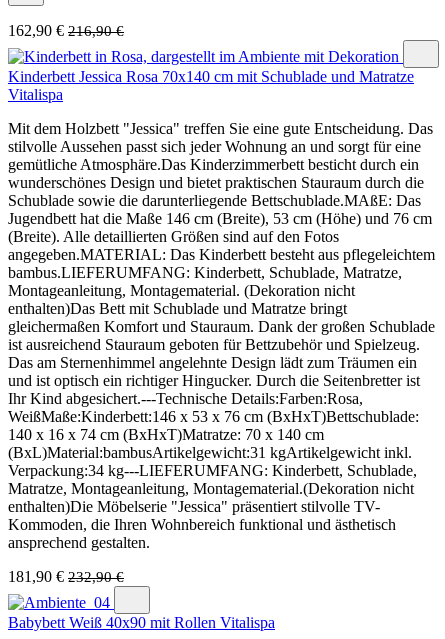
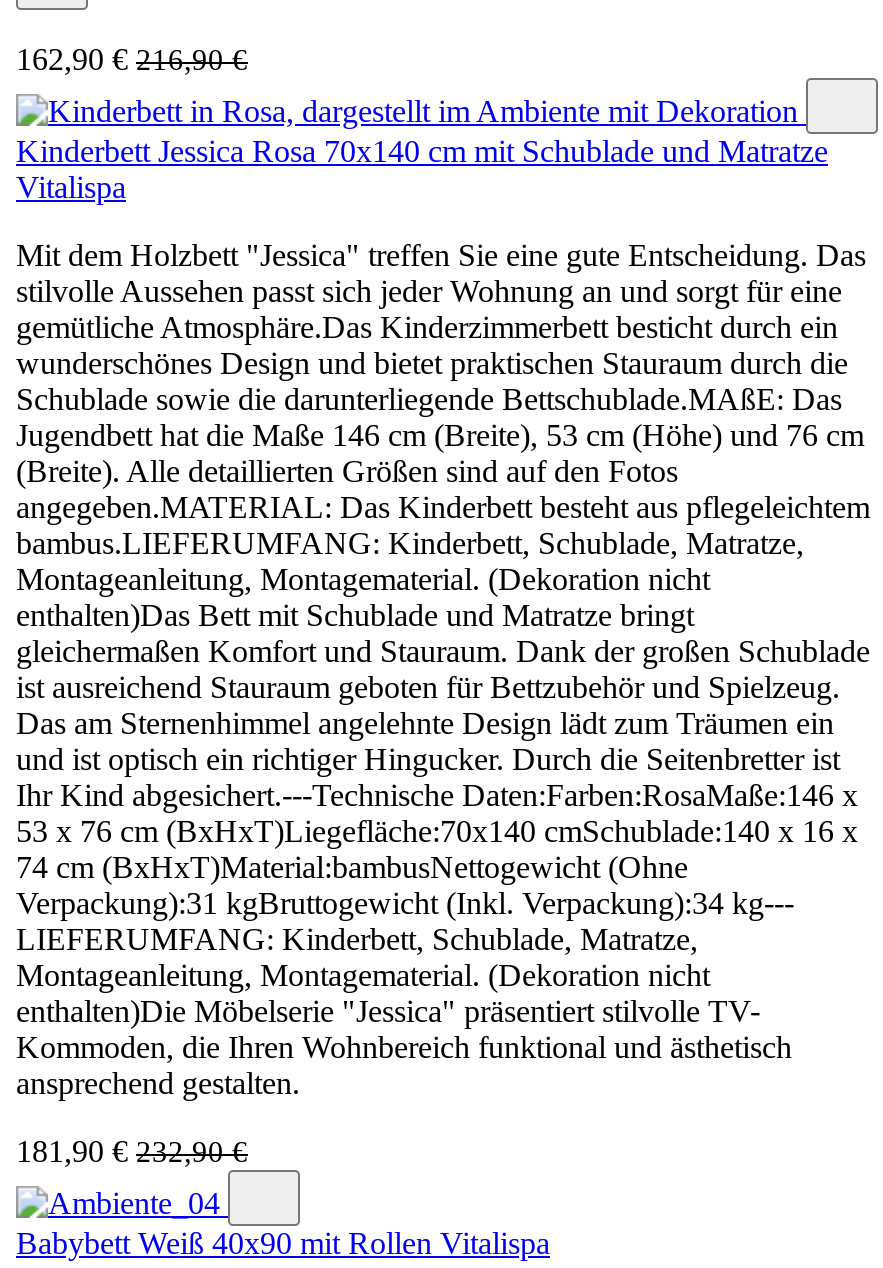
[8,389,419,496] Ihr Kind abgesichert.---Technische Details:Farben:Rosa, | WeißMaße:Kinderbett:146 x 53 x 76 cm (BxHxT)Bettschublade: | 140 x 16 x 74 cm (BxHxT)Matratze: 70 x 140 cm | (BxL)Material:bambusArtikelgewicht:31 kgArtikelgewicht inkl. | Verpackung:34 kg---LIEFERUMFANG: Kinderbett, Schublade, | Matratze, Montageanleitung, Montagematerial.(Dekoration nicht -> [16,777,858,991] Ihr Kind abgesichert.---Technische Daten:Farben:RosaMaße:146 x | 53 x 76 cm (BxHxT)Liegefläche:70x140 cmSchublade:140 x 16 x | 74 cm (BxHxT)Material:bambusNettogewicht (Ohne | Verpackung):31 kgBruttogewicht (Inkl. Verpackung):34 kg--- | LIEFERUMFANG: Kinderbett, Schublade, Matratze, | Montageanleitung, Montagematerial. (Dekoration nicht

